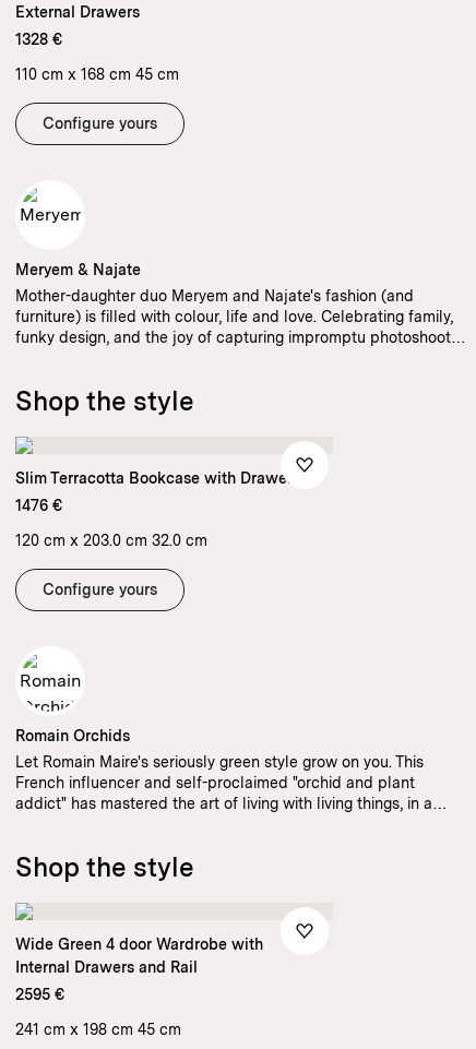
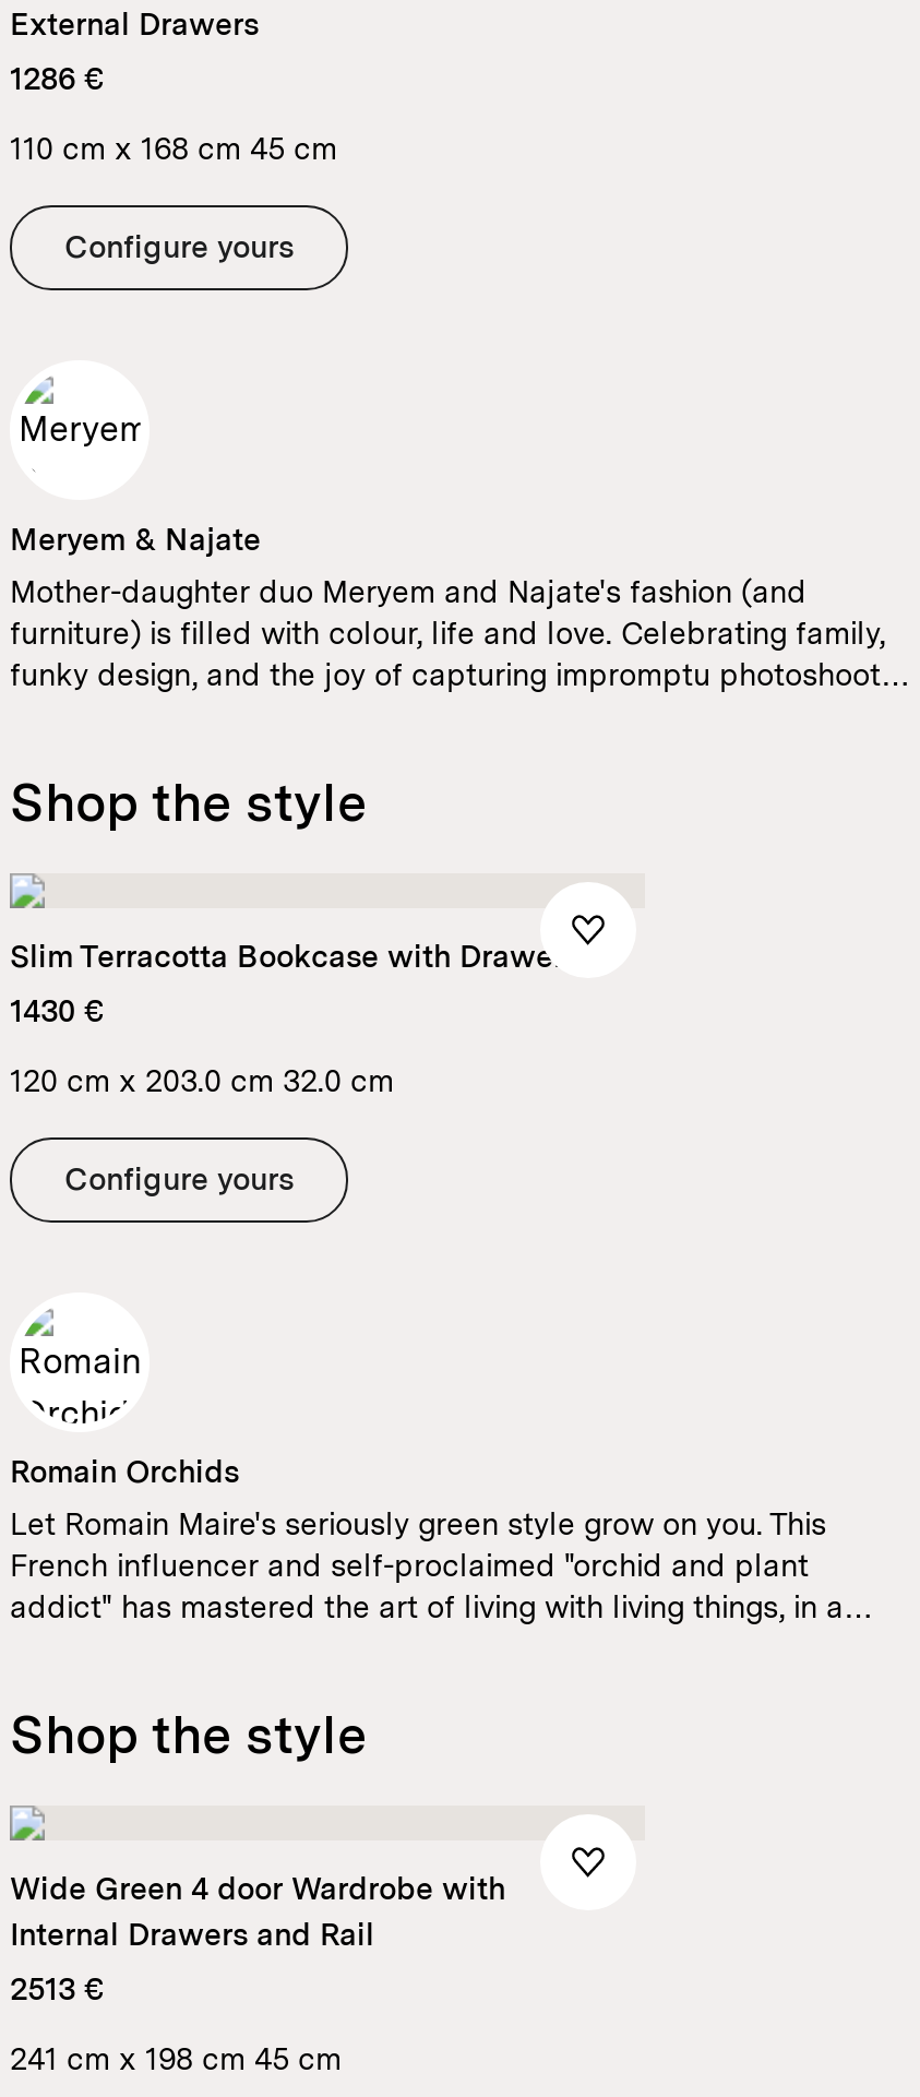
[15,31,62,48] 1328 € -> [10,61,104,96] 1286 €
[15,497,62,514] 1476 € -> [10,993,104,1028] 1430 €
[15,986,64,1003] 2595 € -> [10,1971,104,2006] 2513 €

